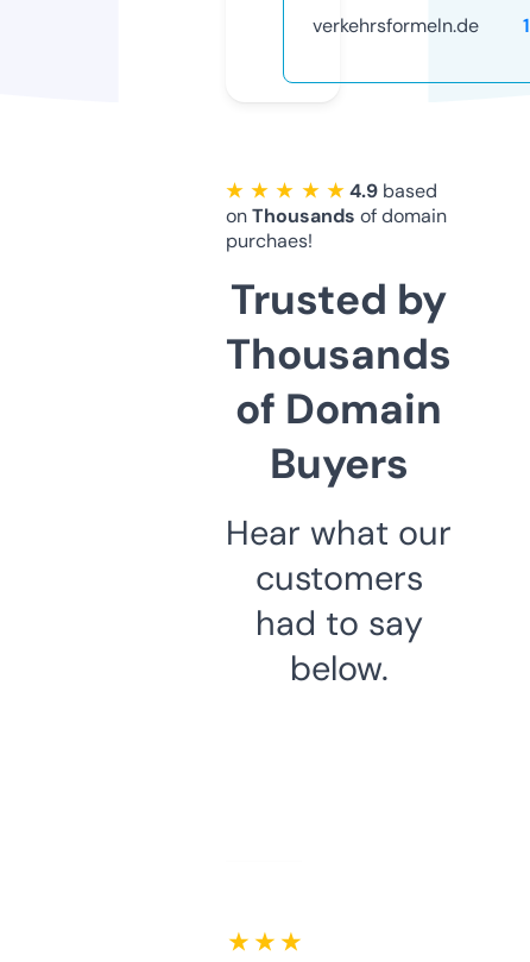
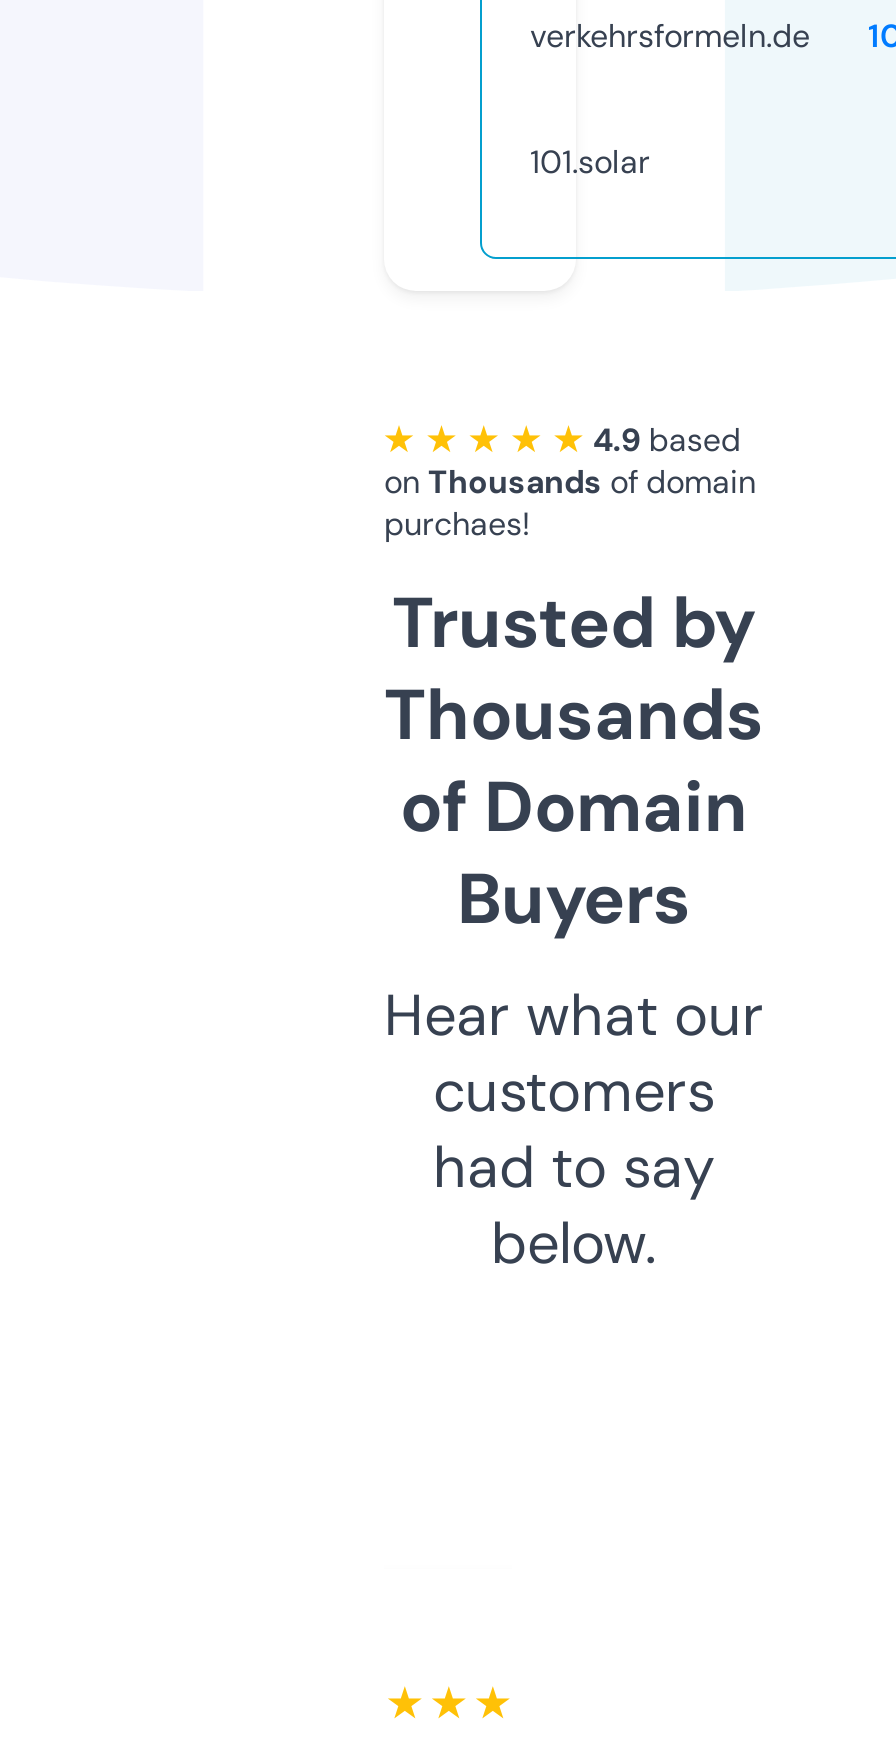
none -> [530,141,650,183] 101.solar

